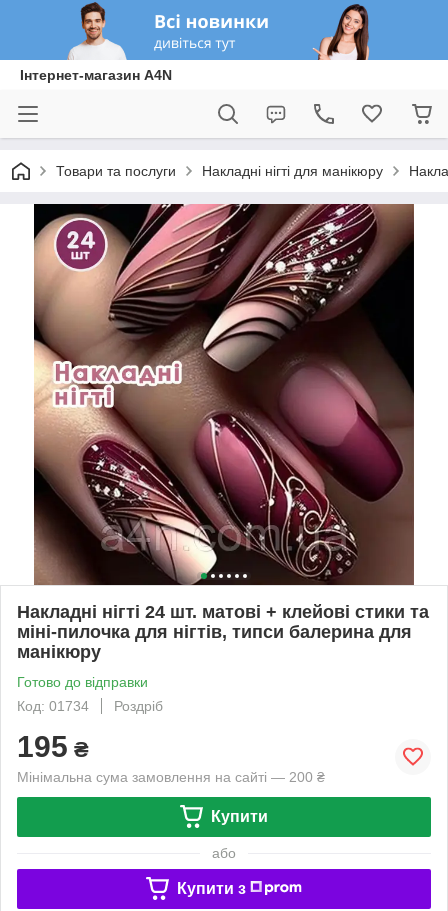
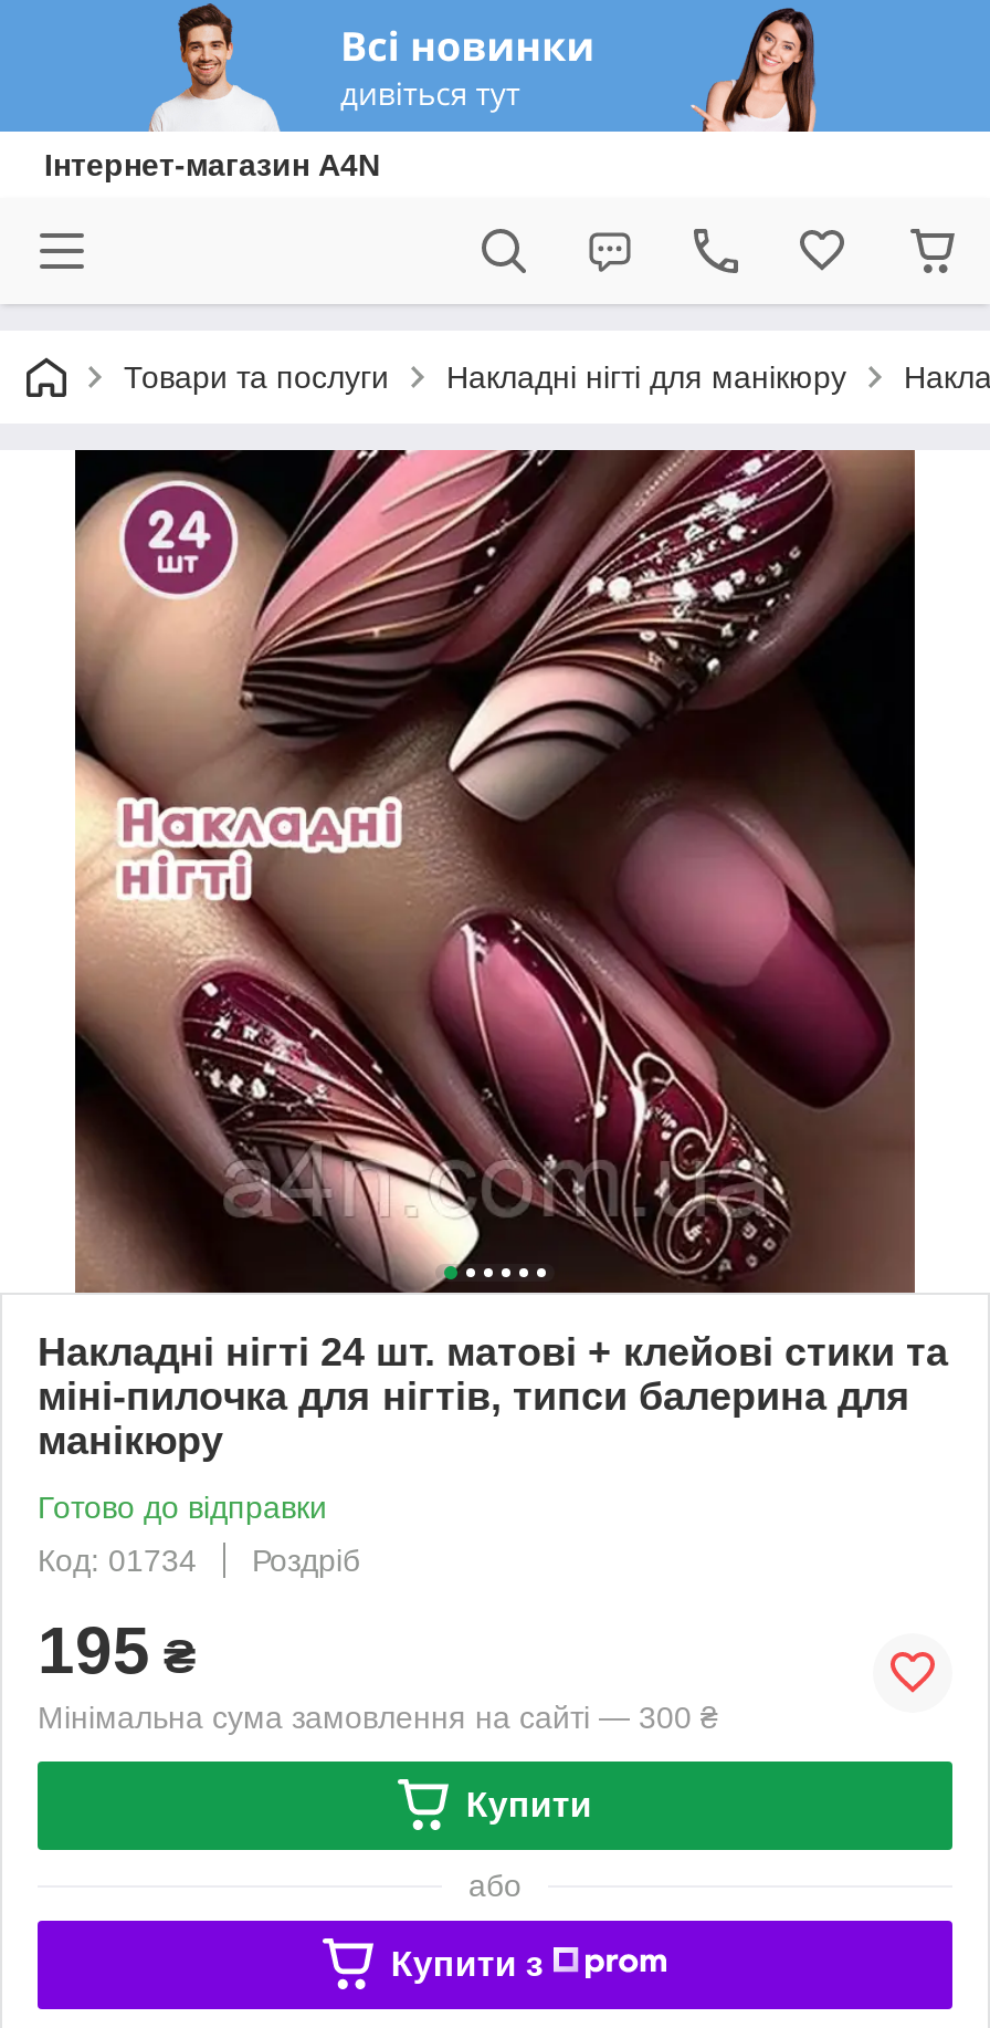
[17,769,325,785] Мінімальна сума замовлення на сайті — 200 ₴ -> [38,1699,718,1735] Мінімальна сума замовлення на сайті — 300 ₴

